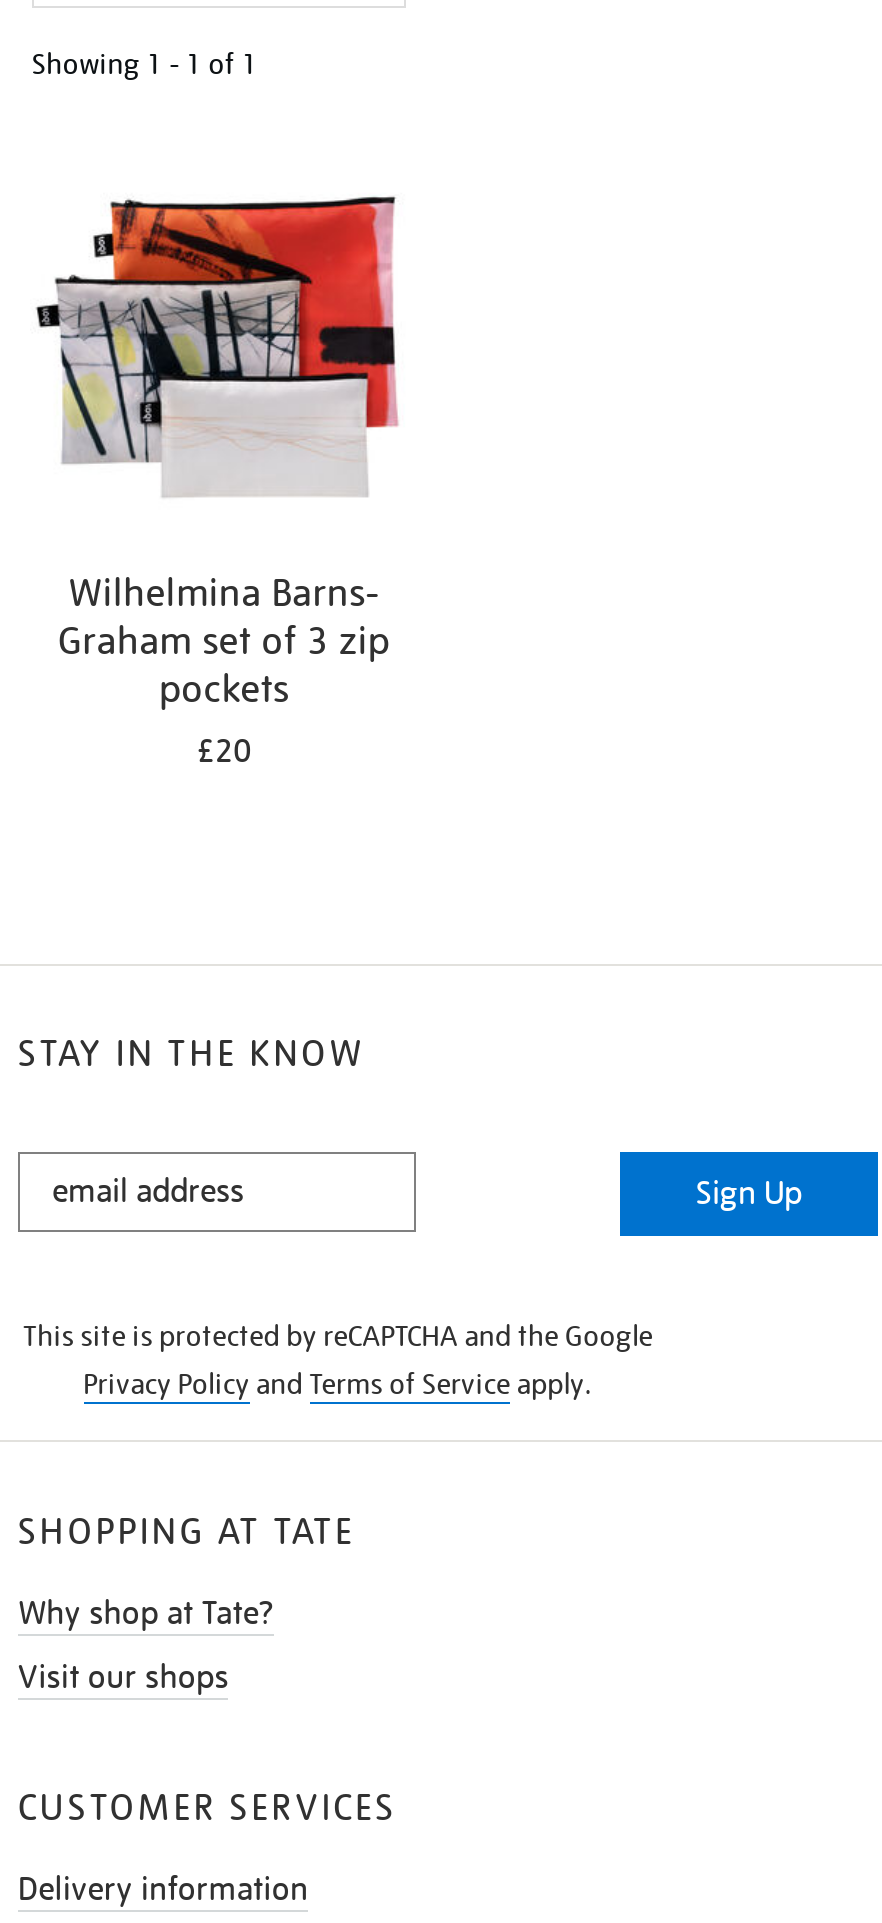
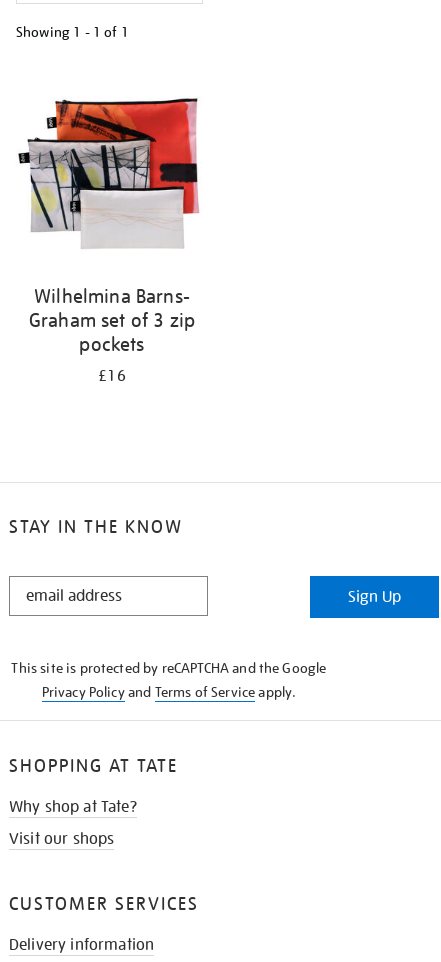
[196,732,251,772] £20 -> [98,366,126,386] £16

